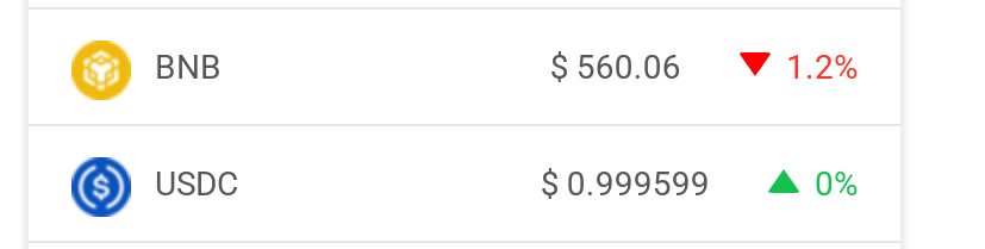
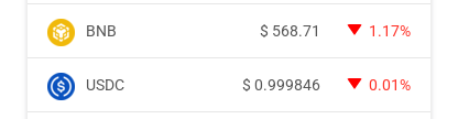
[550,48,681,86] $ 560.06 -> [260,22,320,40] $ 568.71
[786,48,858,86] 1.2% -> [369,22,411,40] 1.17%
[540,164,709,203] $ 0.999599 -> [242,76,320,94] $ 0.999846
[815,164,858,203] 0% -> [369,76,411,94] 0.01%

